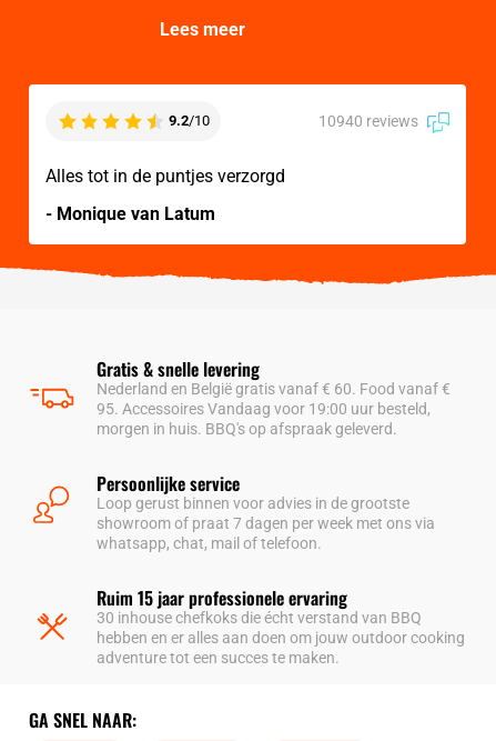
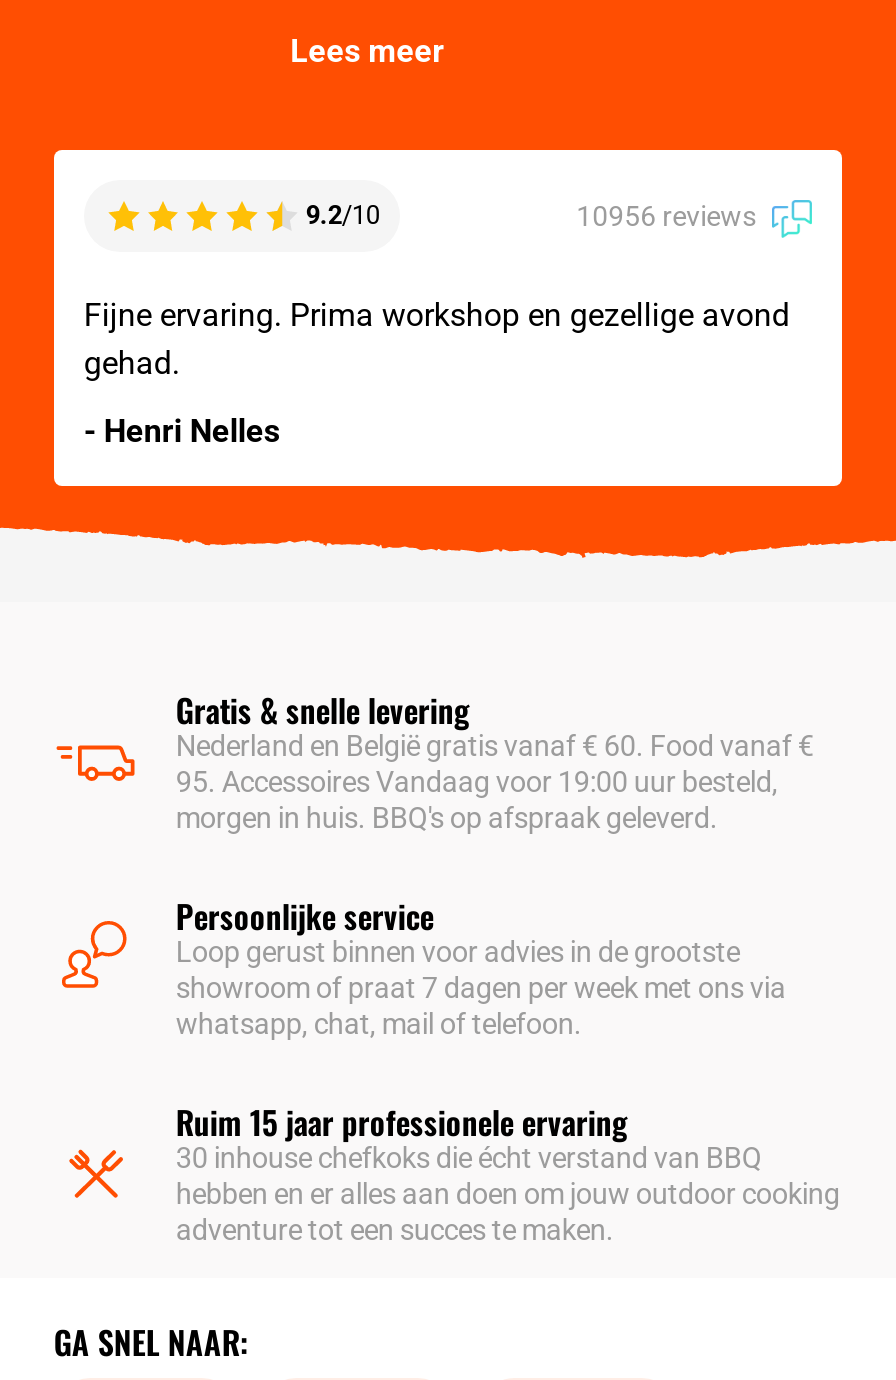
[319,112,422,130] 10940 reviews -> [576,200,762,232] 10956 reviews
[45,165,285,186] Alles tot in de puntjes verzorgd -> [84,295,790,381] Fijne ervaring. Prima workshop en gezellige avond | gehad.
[45,203,215,224] - Monique van Latum -> [84,411,280,449] - Henri Nelles

